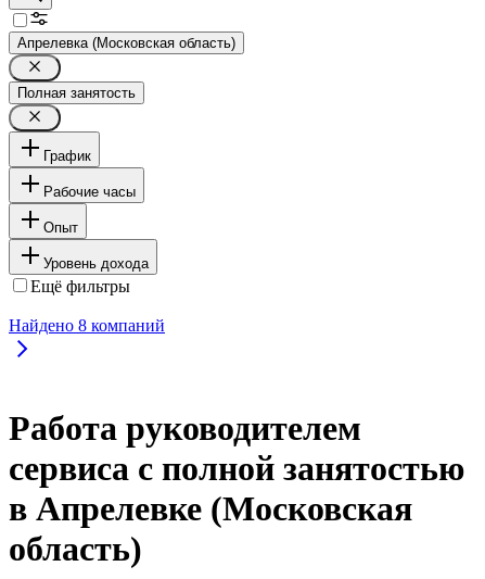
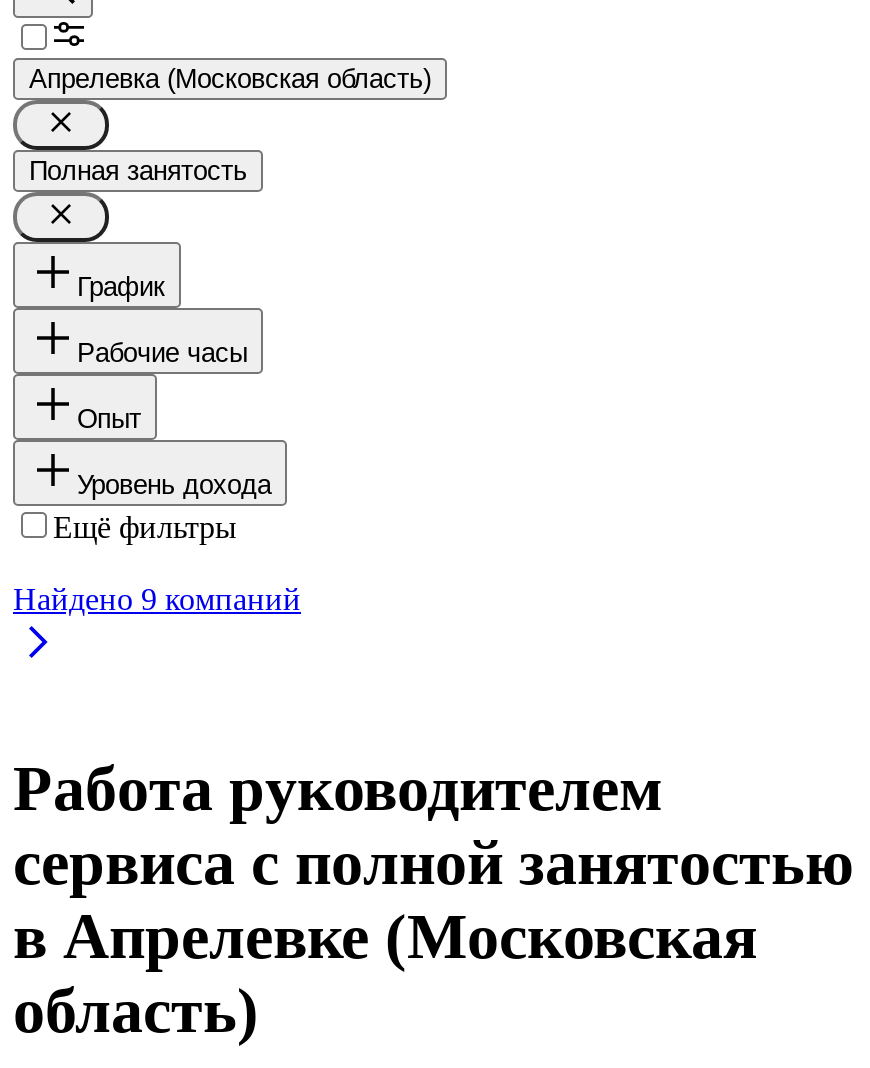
[9,316,165,334] Найдено 8 компаний -> [13,581,301,615] Найдено 9 компаний

